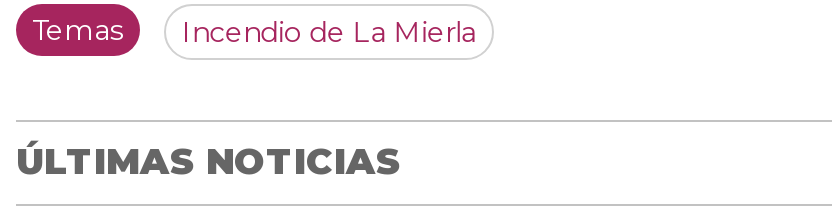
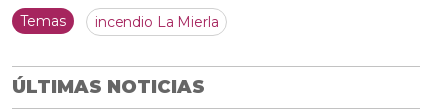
[182,13,476,49] Incendio de La Mierla -> [95,13,218,31] incendio La Mierla

